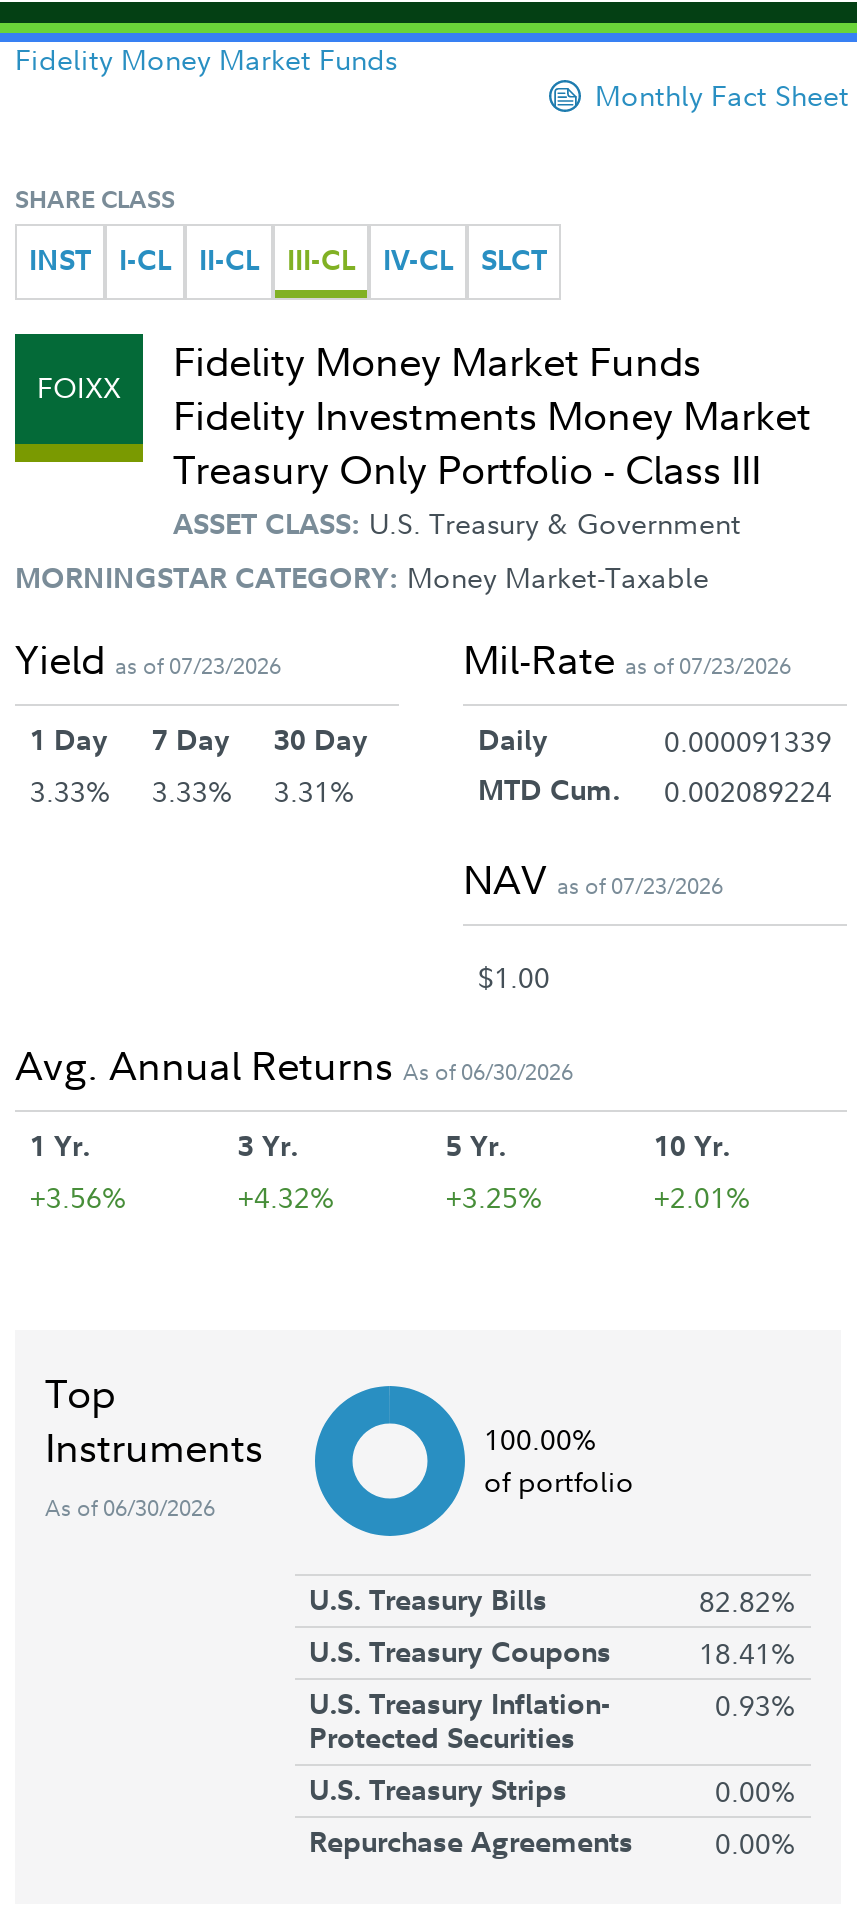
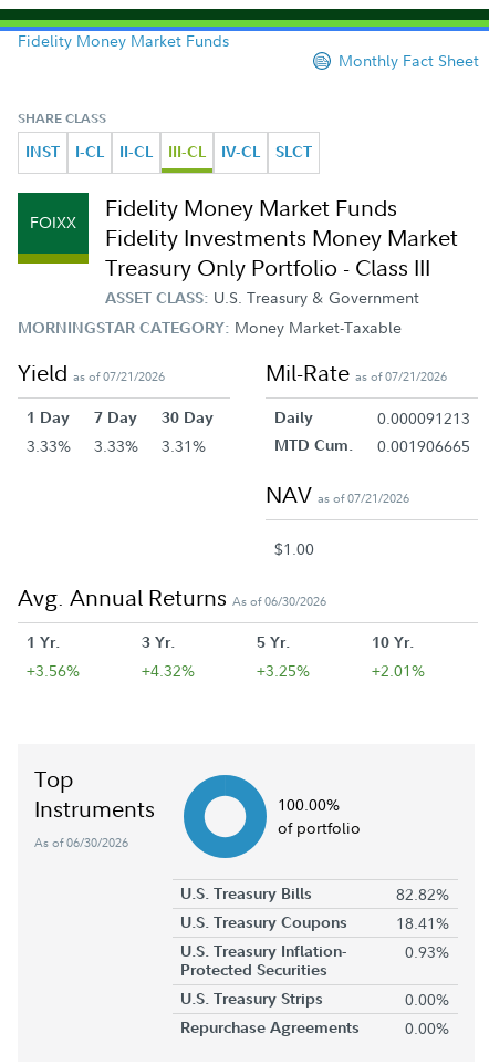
[15,631,281,685] Yield as of 07/23/2026 -> [18,357,165,387] Yield as of 07/21/2026
[463,631,791,685] Mil-Rate as of 07/23/2026 -> [266,357,447,387] Mil-Rate as of 07/21/2026
[664,721,832,759] 0.000091339 -> [377,407,470,428] 0.000091213
[478,771,832,809] MTD Cum. 0.002089224 -> [274,435,470,456] MTD Cum. 0.001906665
[463,851,723,905] NAV as of 07/23/2026 -> [266,479,409,509] NAV as of 07/21/2026

